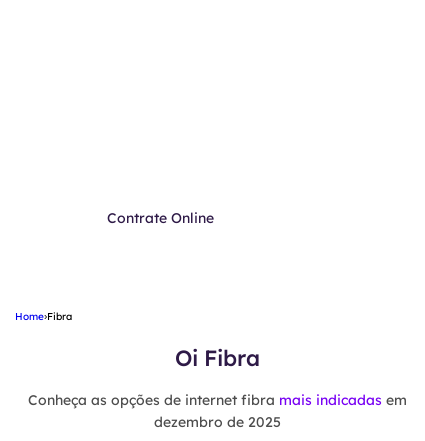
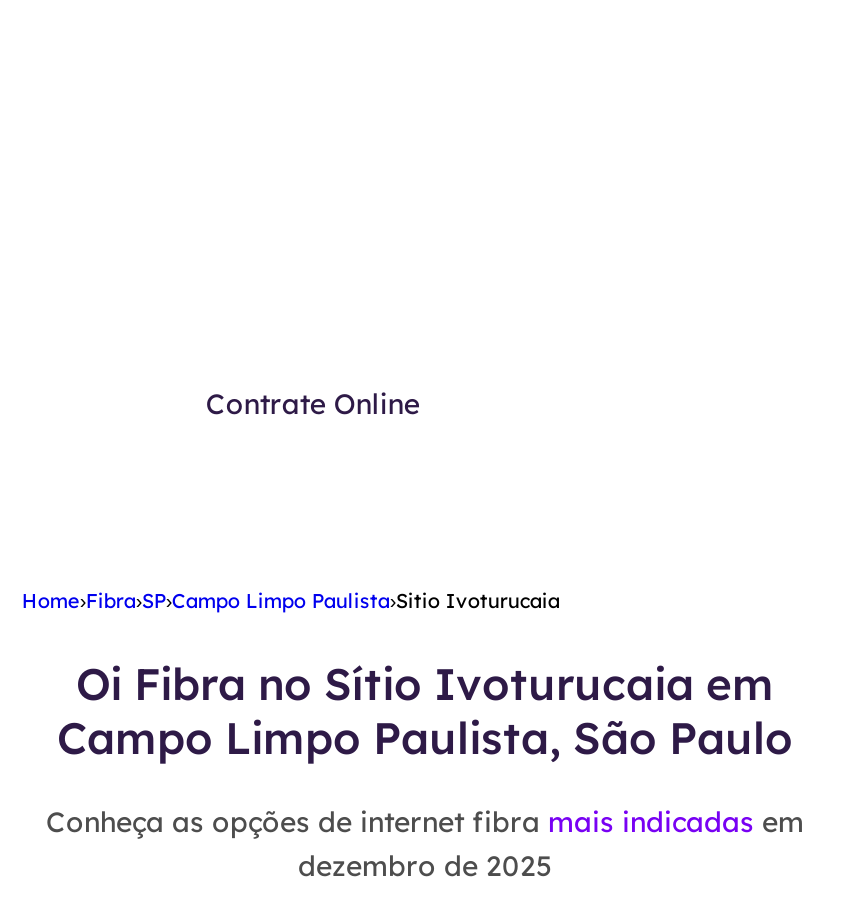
[15,310,72,323] Home›Fibra -> [22,588,560,614] Home›Fibra›SP›Campo Limpo Paulista›Sitio Ivoturucaia
[174,344,259,372] Oi Fibra -> [57,656,793,766] Oi Fibra no Sítio Ivoturucaia em | Campo Limpo Paulista, São Paulo

